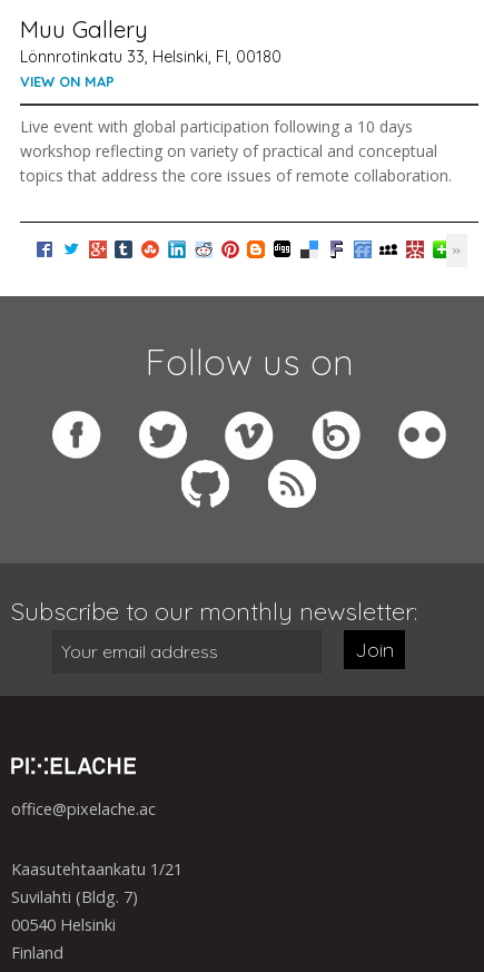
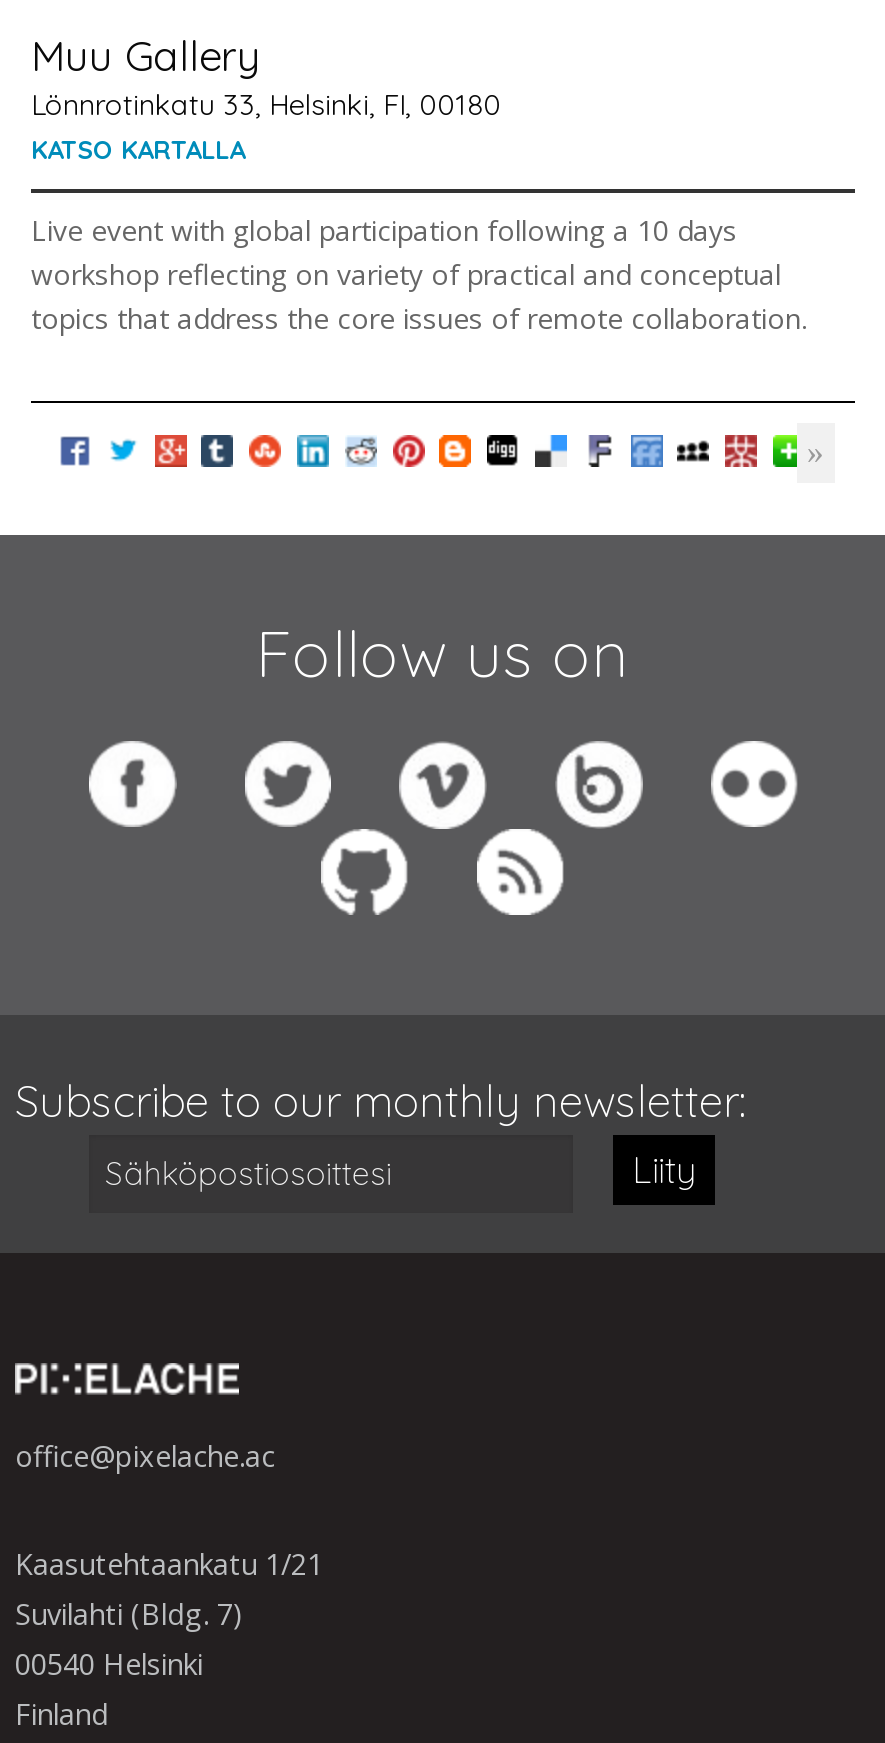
[20,72,115,90] VIEW ON MAP -> [31,132,245,164] KATSO KARTALLA
[355,637,394,662] Join -> [632,1146,694,1192] Liity

